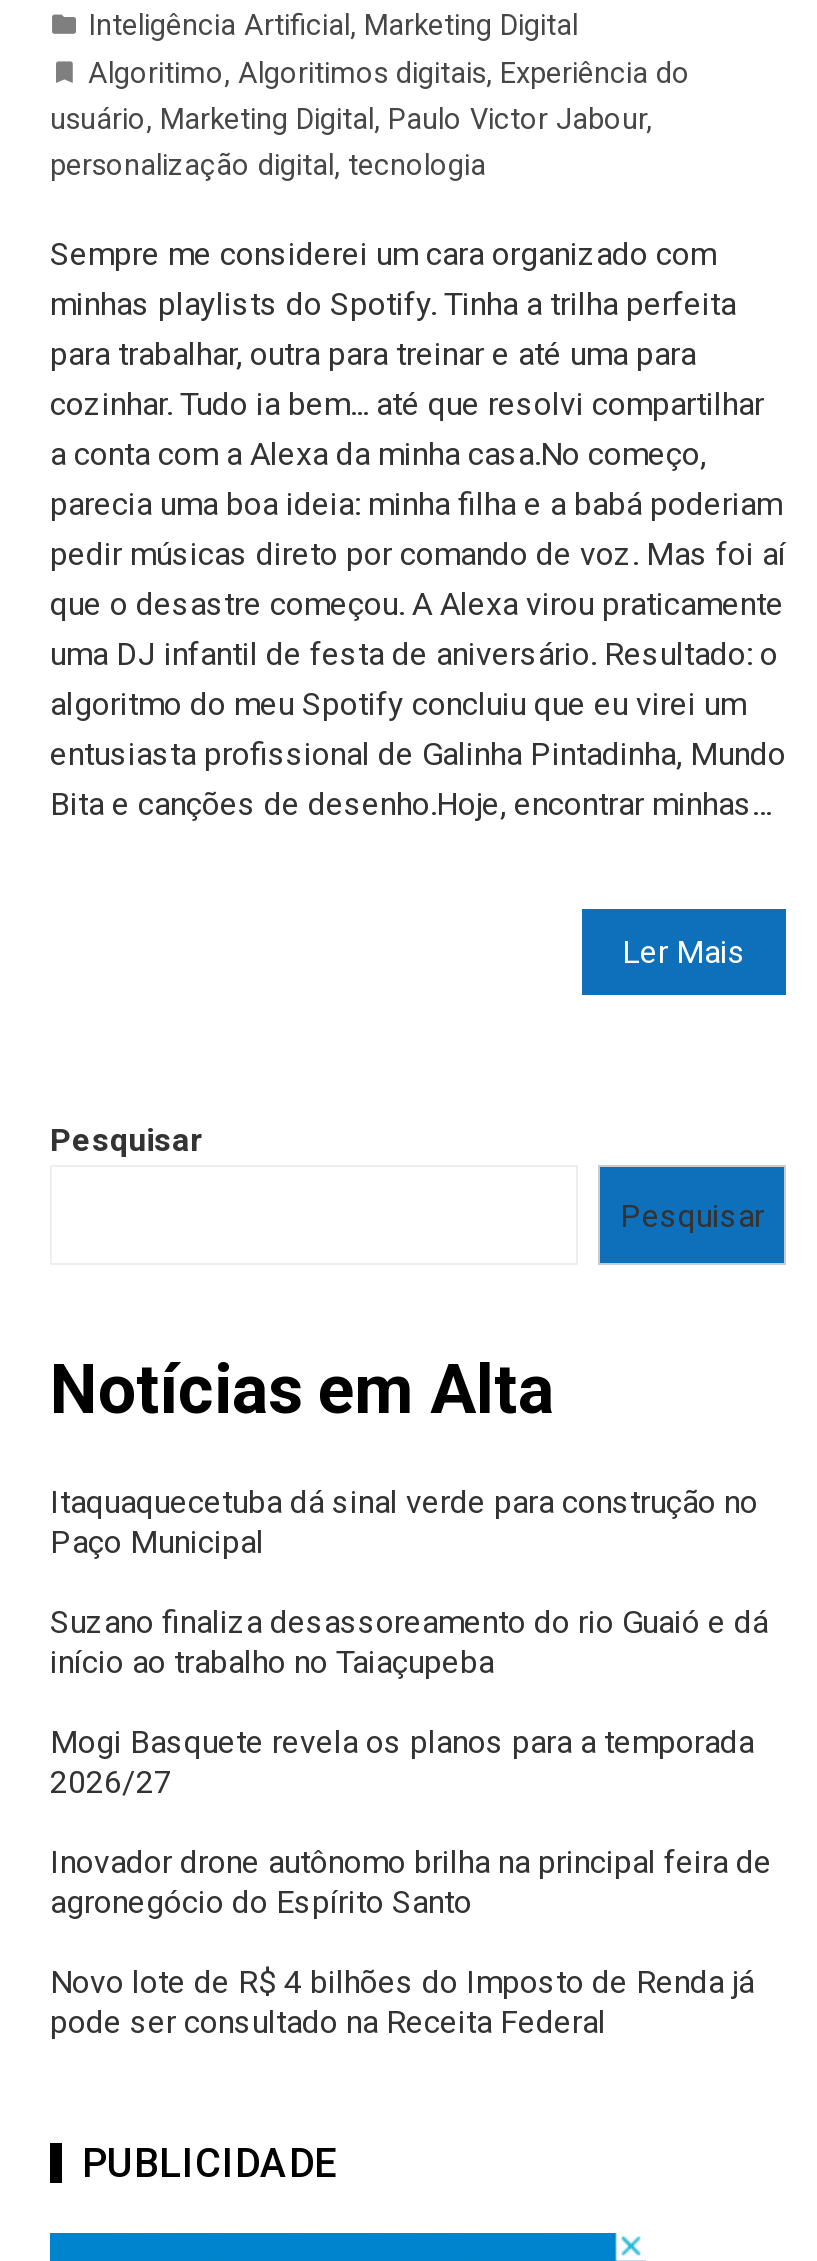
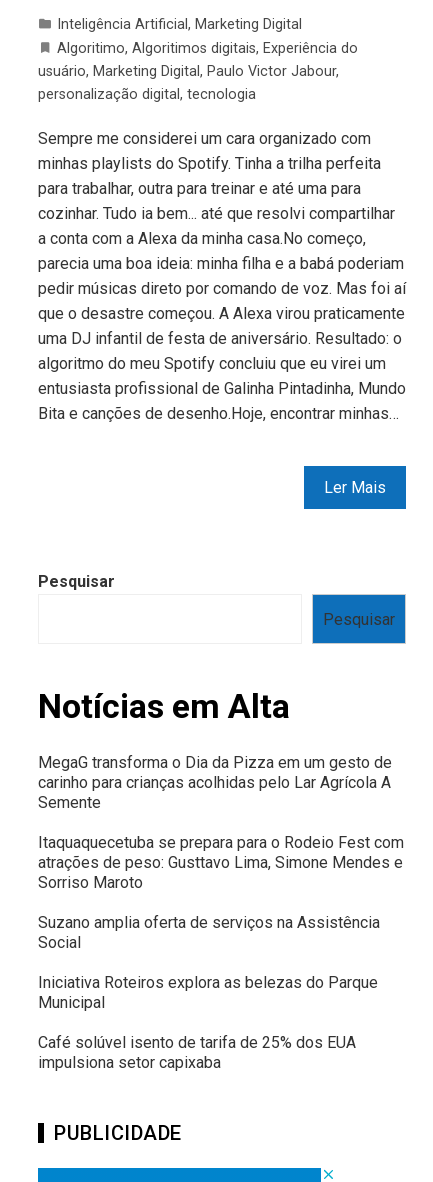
[50,1484,758,1562] Itaquaquecetuba dá sinal verde para construção no | Paço Municipal -> [38,753,392,812] MegaG transforma o Dia da Pizza em um gesto de | carinho para crianças acolhidas pelo Lar Agrícola A | Semente
[50,1604,768,1682] Suzano finaliza desassoreamento do rio Guaió e dá | início ao trabalho no Taiaçupeba -> [38,833,404,892] Itaquaquecetuba se prepara para o Rodeio Fest com | atrações de peso: Gusttavo Lima, Simone Mendes e | Sorriso Maroto
[50,1724,754,1802] Mogi Basquete revela os planos para a temporada | 2026/27 -> [38,913,380,952] Suzano amplia oferta de serviços na Assistência | Social
[50,1844,772,1922] Inovador drone autônomo brilha na principal feira de | agronegócio do Espírito Santo -> [38,973,378,1012] Iniciativa Roteiros explora as belezas do Parque | Municipal
[50,1964,754,2042] Novo lote de R$ 4 bilhões do Imposto de Renda já | pode ser consultado na Receita Federal -> [38,1033,356,1072] Café solúvel isento de tarifa de 25% dos EUA | impulsiona setor capixaba

